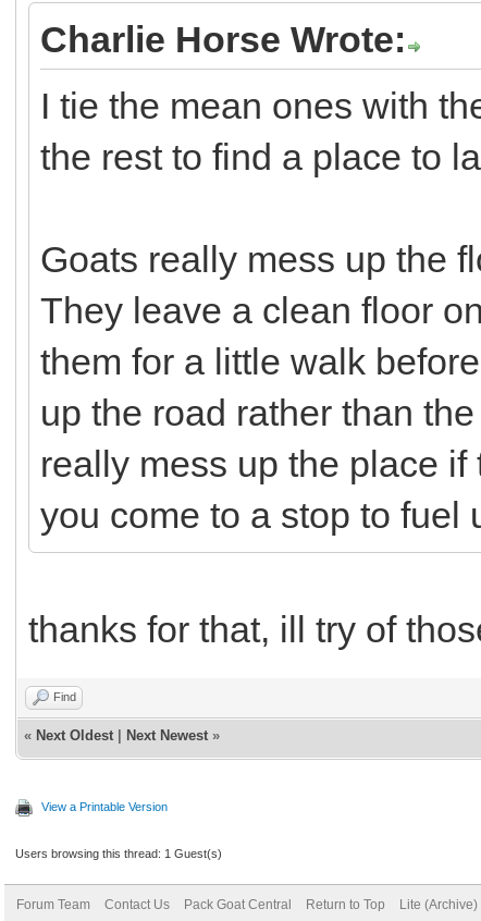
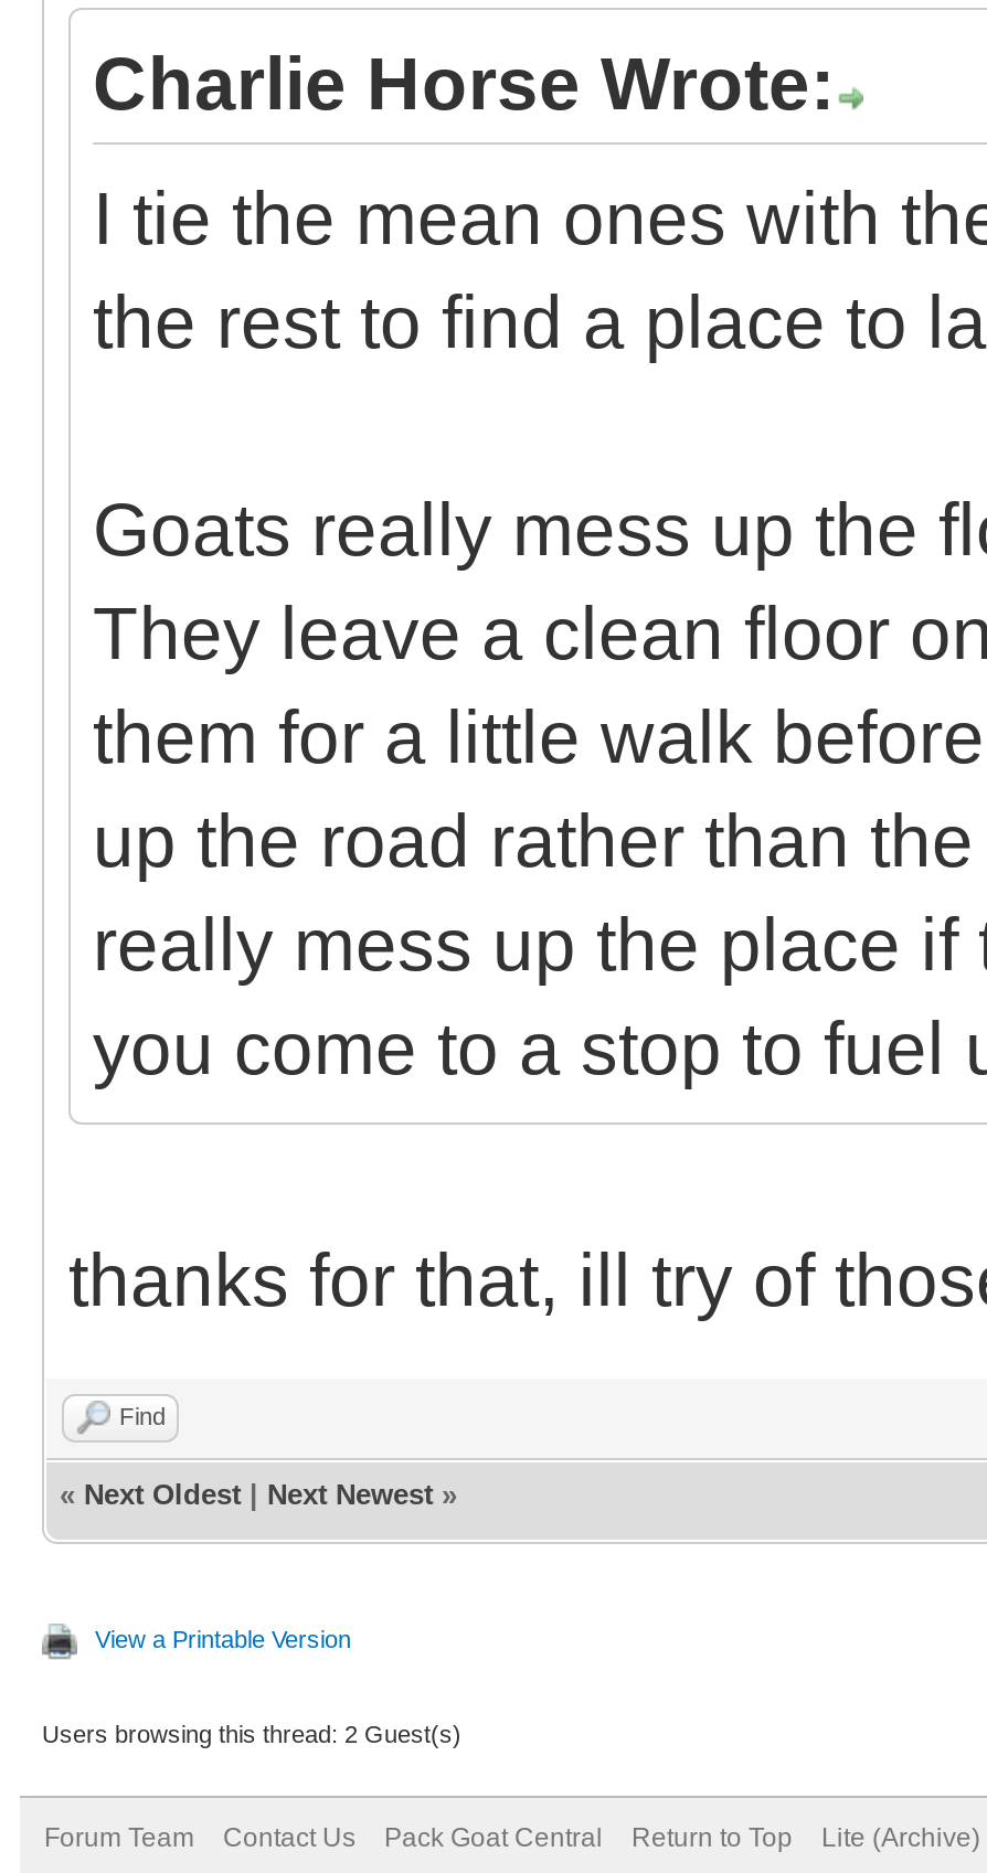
[15,847,222,860] Users browsing this thread: 1 Guest(s) -> [42,1720,461,1747] Users browsing this thread: 2 Guest(s)

